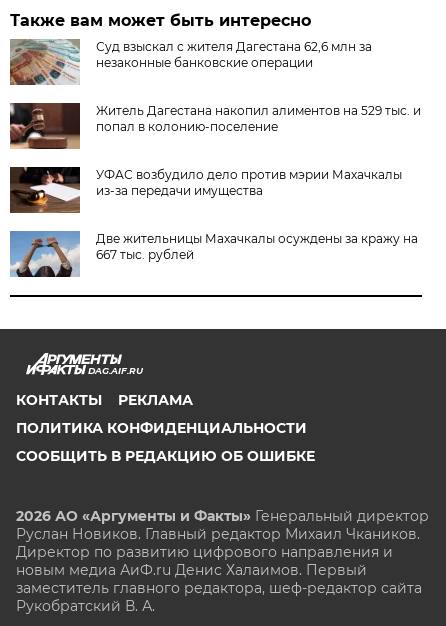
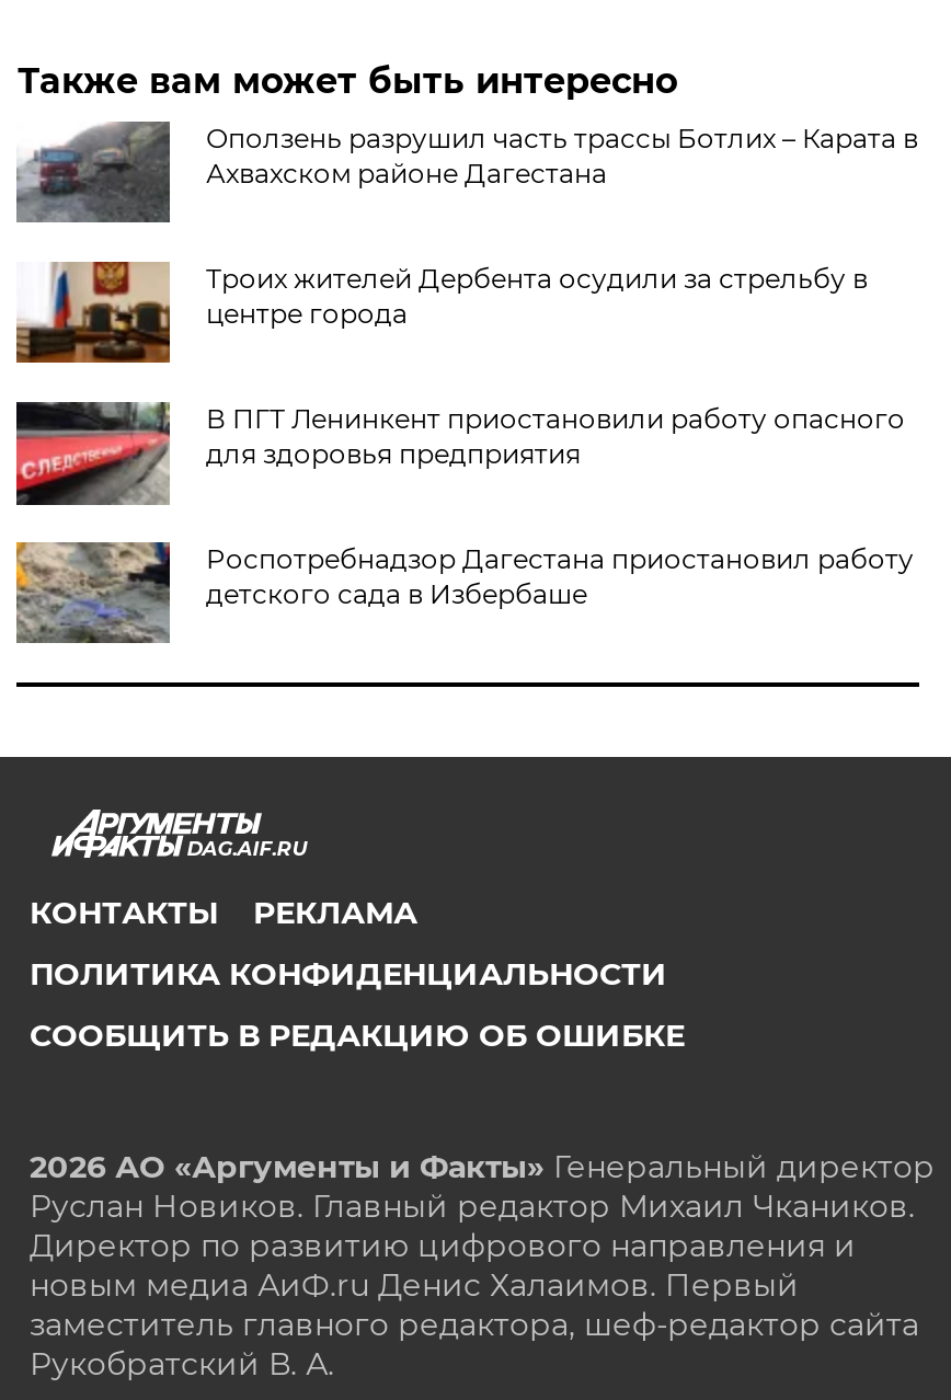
[9,38,372,86] [image] | Суд взыскал с жителя Дагестана 62,6 млн за | незаконные банковские операции -> [14,121,918,225] [image] | Оползень разрушил часть трассы Ботлих – Карата в | Ахвахском районе Дагестана
[9,102,421,150] [image] | Житель Дагестана накопил алиментов на 529 тыс. и | попал в колонию-поселение -> [16,262,868,365] [image] | Троих жителей Дербента осудили за стрельбу в | центре города
[9,166,402,214] [image] | УФАС возбудило дело против мэрии Махачкалы | из-за передачи имущества -> [14,400,905,505] [image] | В ПГТ Ленинкент приостановили работу опасного | для здоровья предприятия
[9,230,418,278] [image] | Две жительницы Махачкалы осуждены за кражу на | 667 тыс. рублей -> [14,540,914,645] [image] | Роспотребнадзор Дагестана приостановил работу | детского сада в Избербаше

